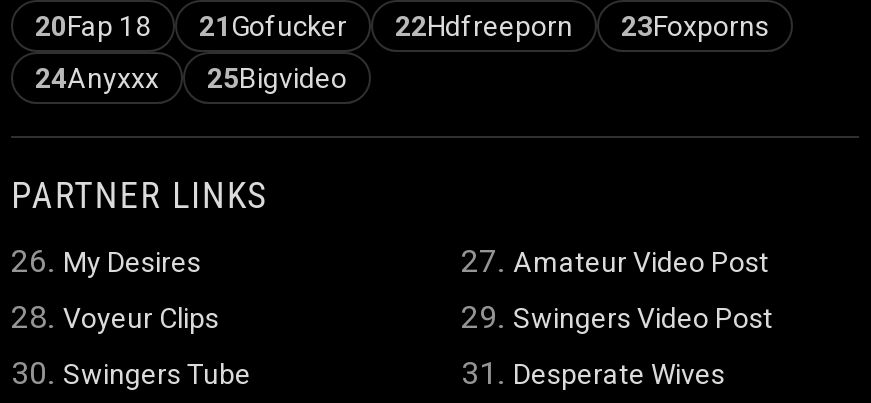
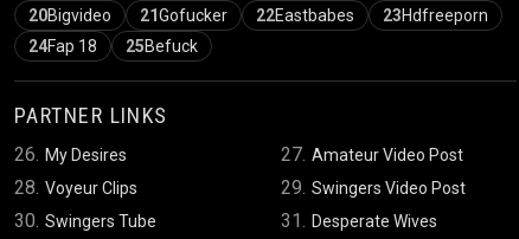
[35,10,151,42] 20Fap 18 -> [28,6,111,25] 20Bigvideo
[395,10,769,42] 22Hdfreeporn | 23Foxporns -> [256,6,488,25] 22Eastbabes | 23Hdfreeporn
[35,62,347,94] 24Anyxxx | 25Bigvideo -> [28,37,198,56] 24Fap 18 | 25Befuck

